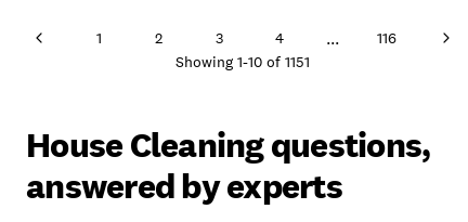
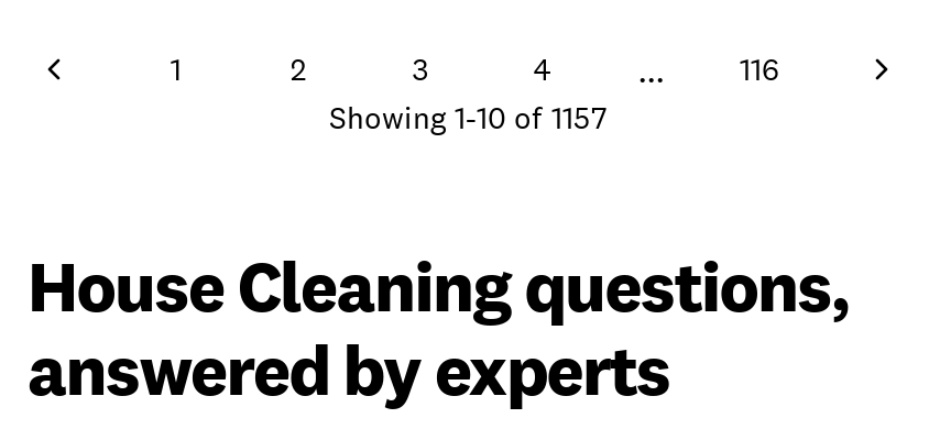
[175,52,310,71] Showing 1-10 of 1151 -> [329,98,606,137] Showing 1-10 of 1157

